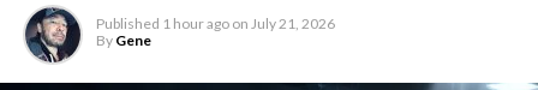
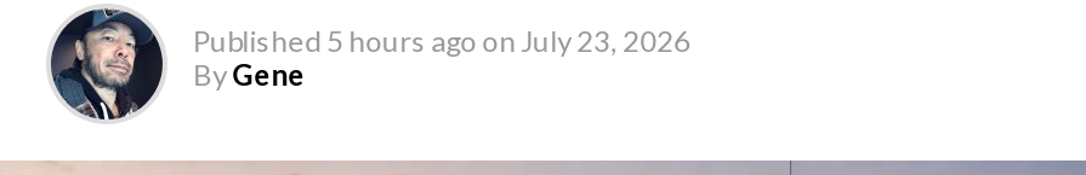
[96,15,335,33] Published 1 hour ago on July 21, 2026 -> [193,24,691,60] Published 5 hours ago on July 23, 2026

